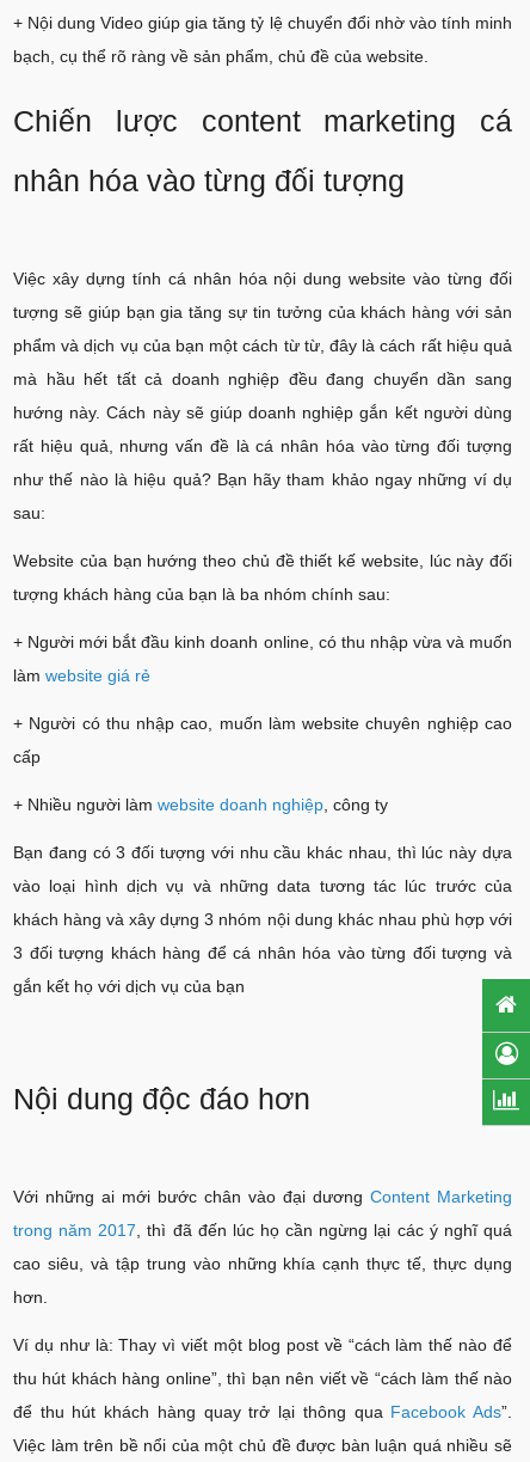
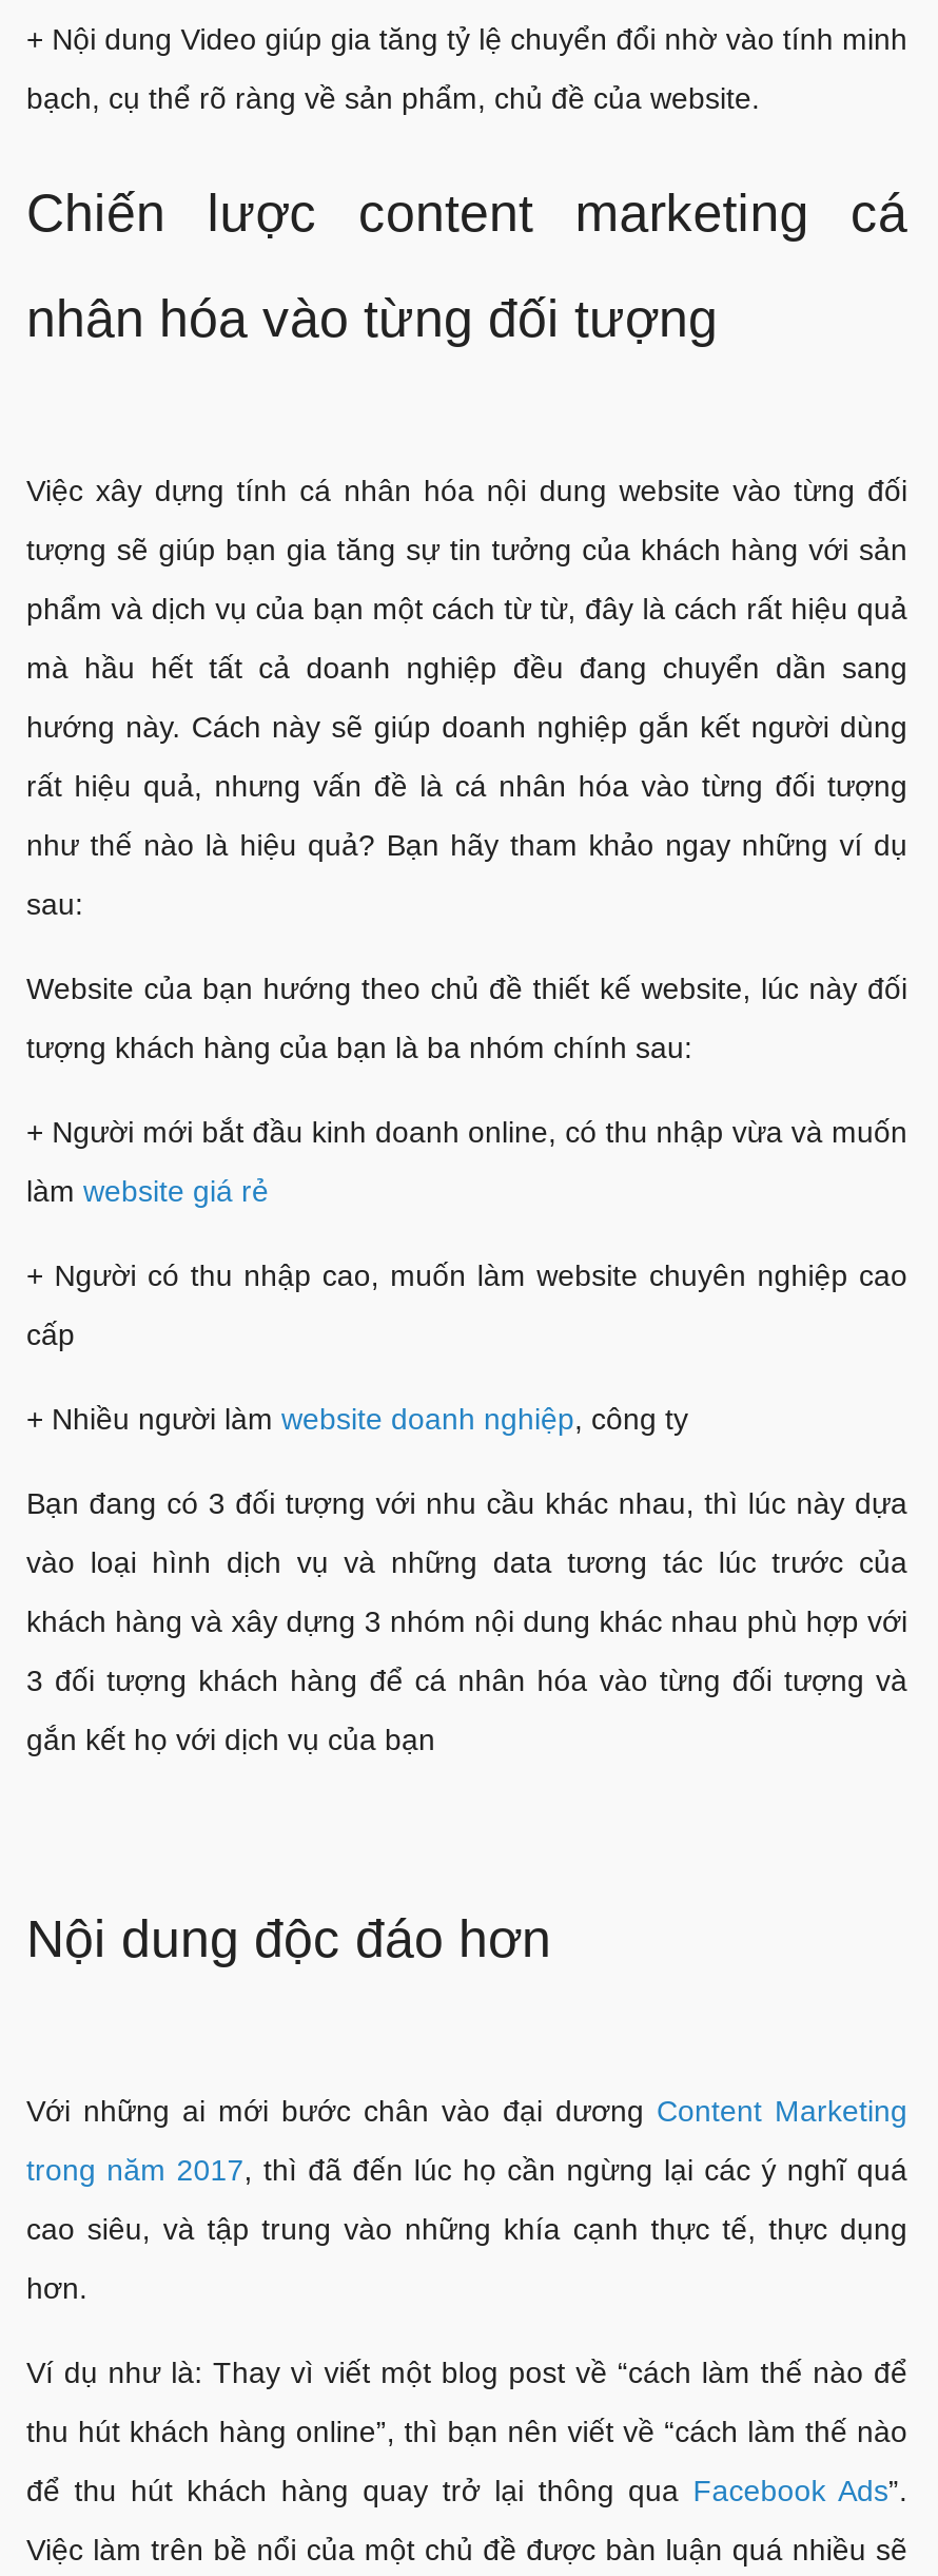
[481,978,526,1127] [image] -> none

